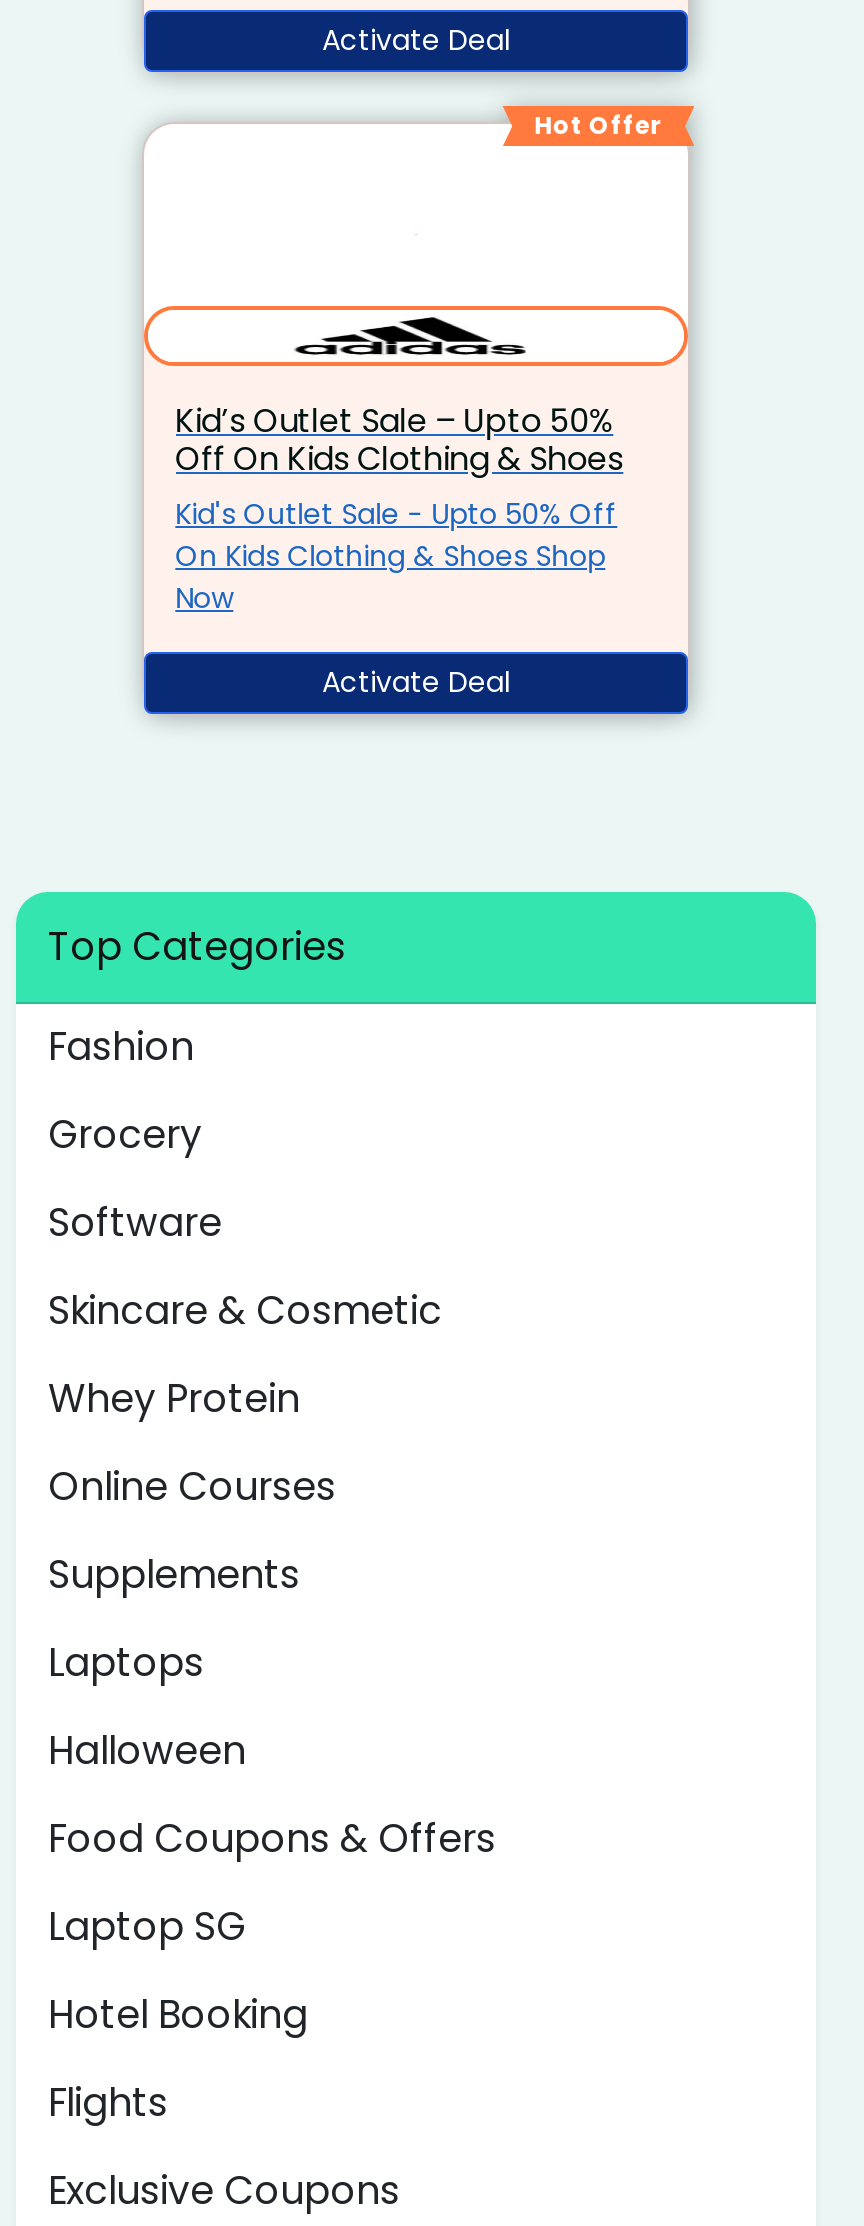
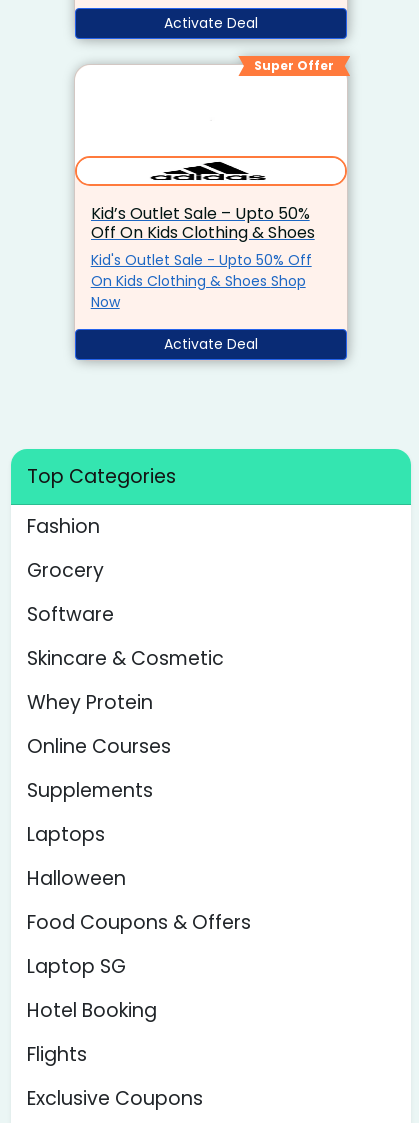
[535,108,663,142] Hot Offer -> [254,57,334,74] Super Offer

